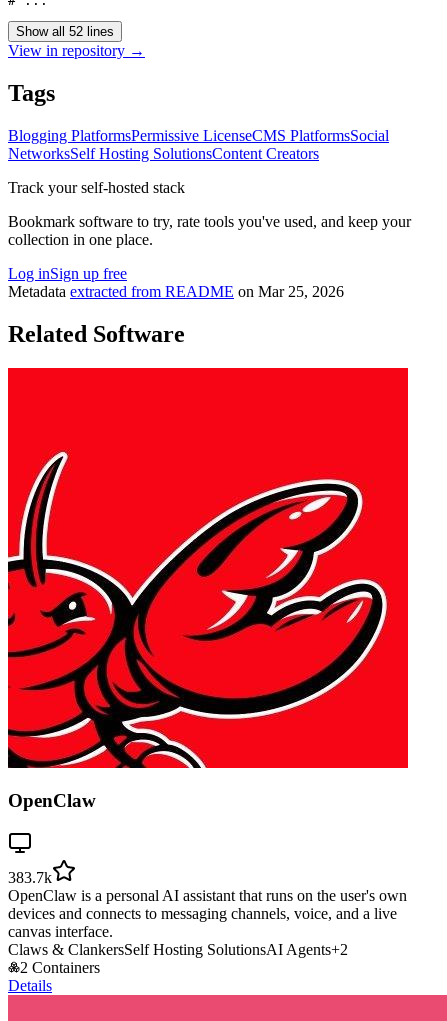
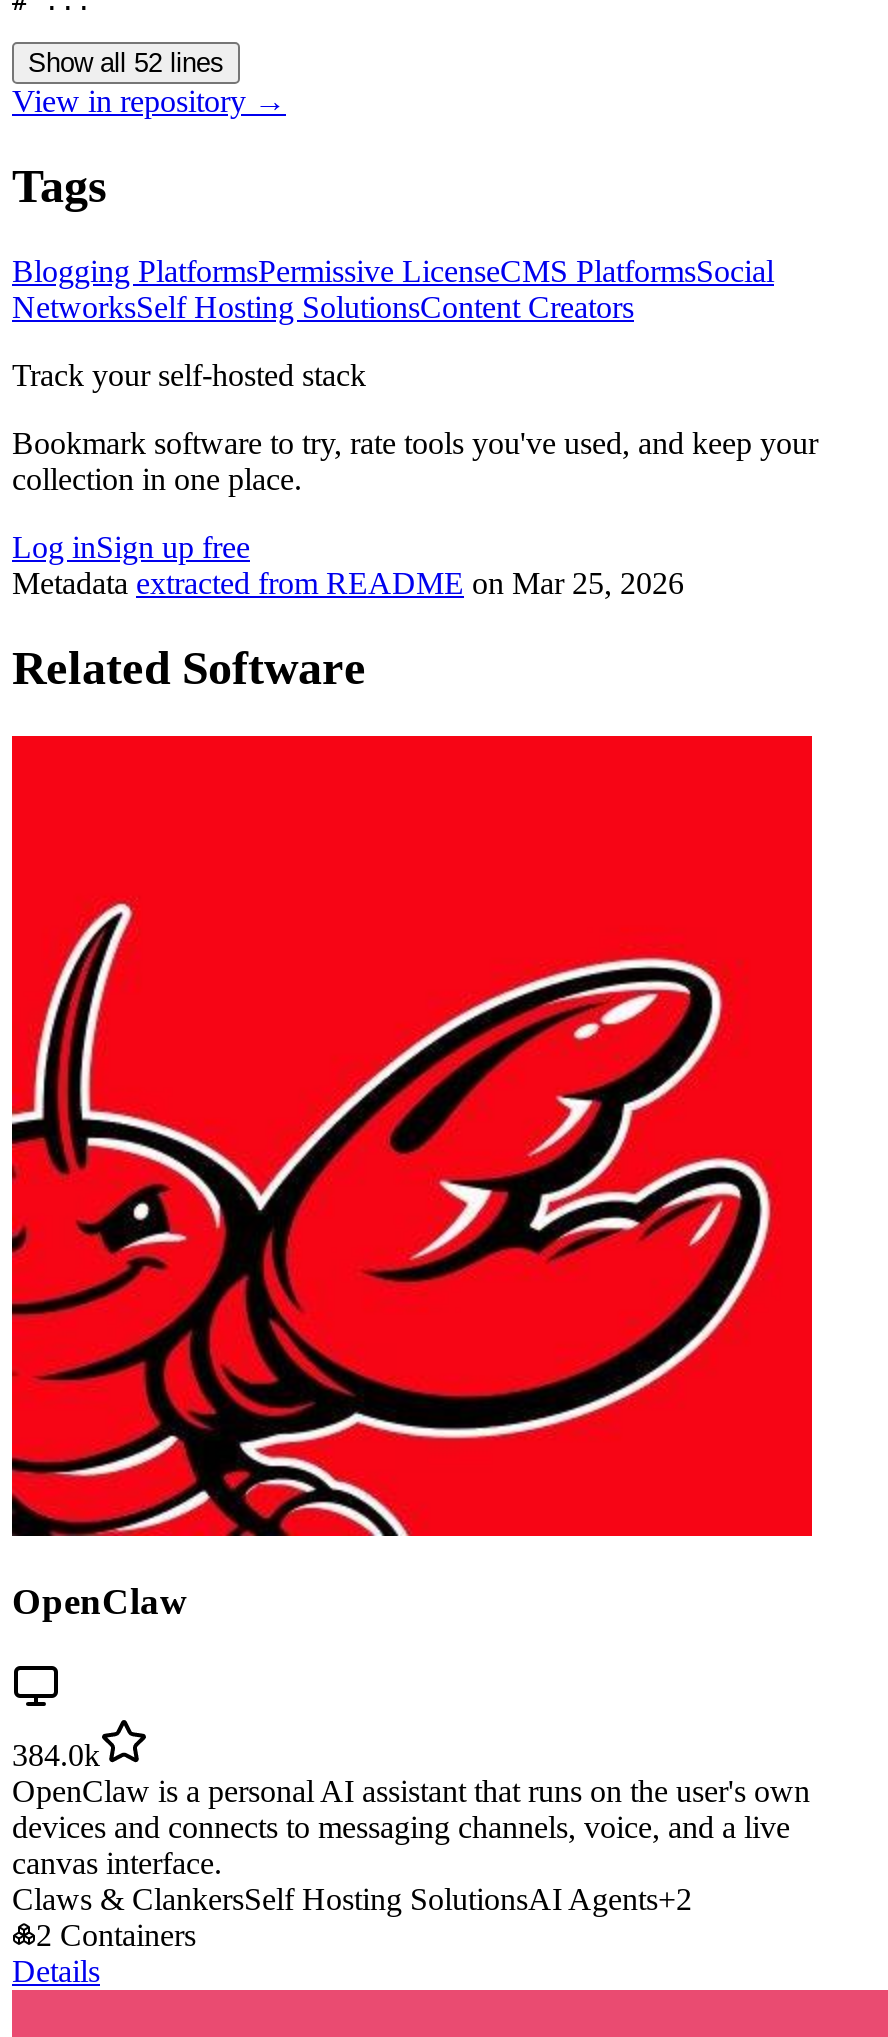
[8,869,52,886] 383.7k -> [12,1738,100,1772] 384.0k

